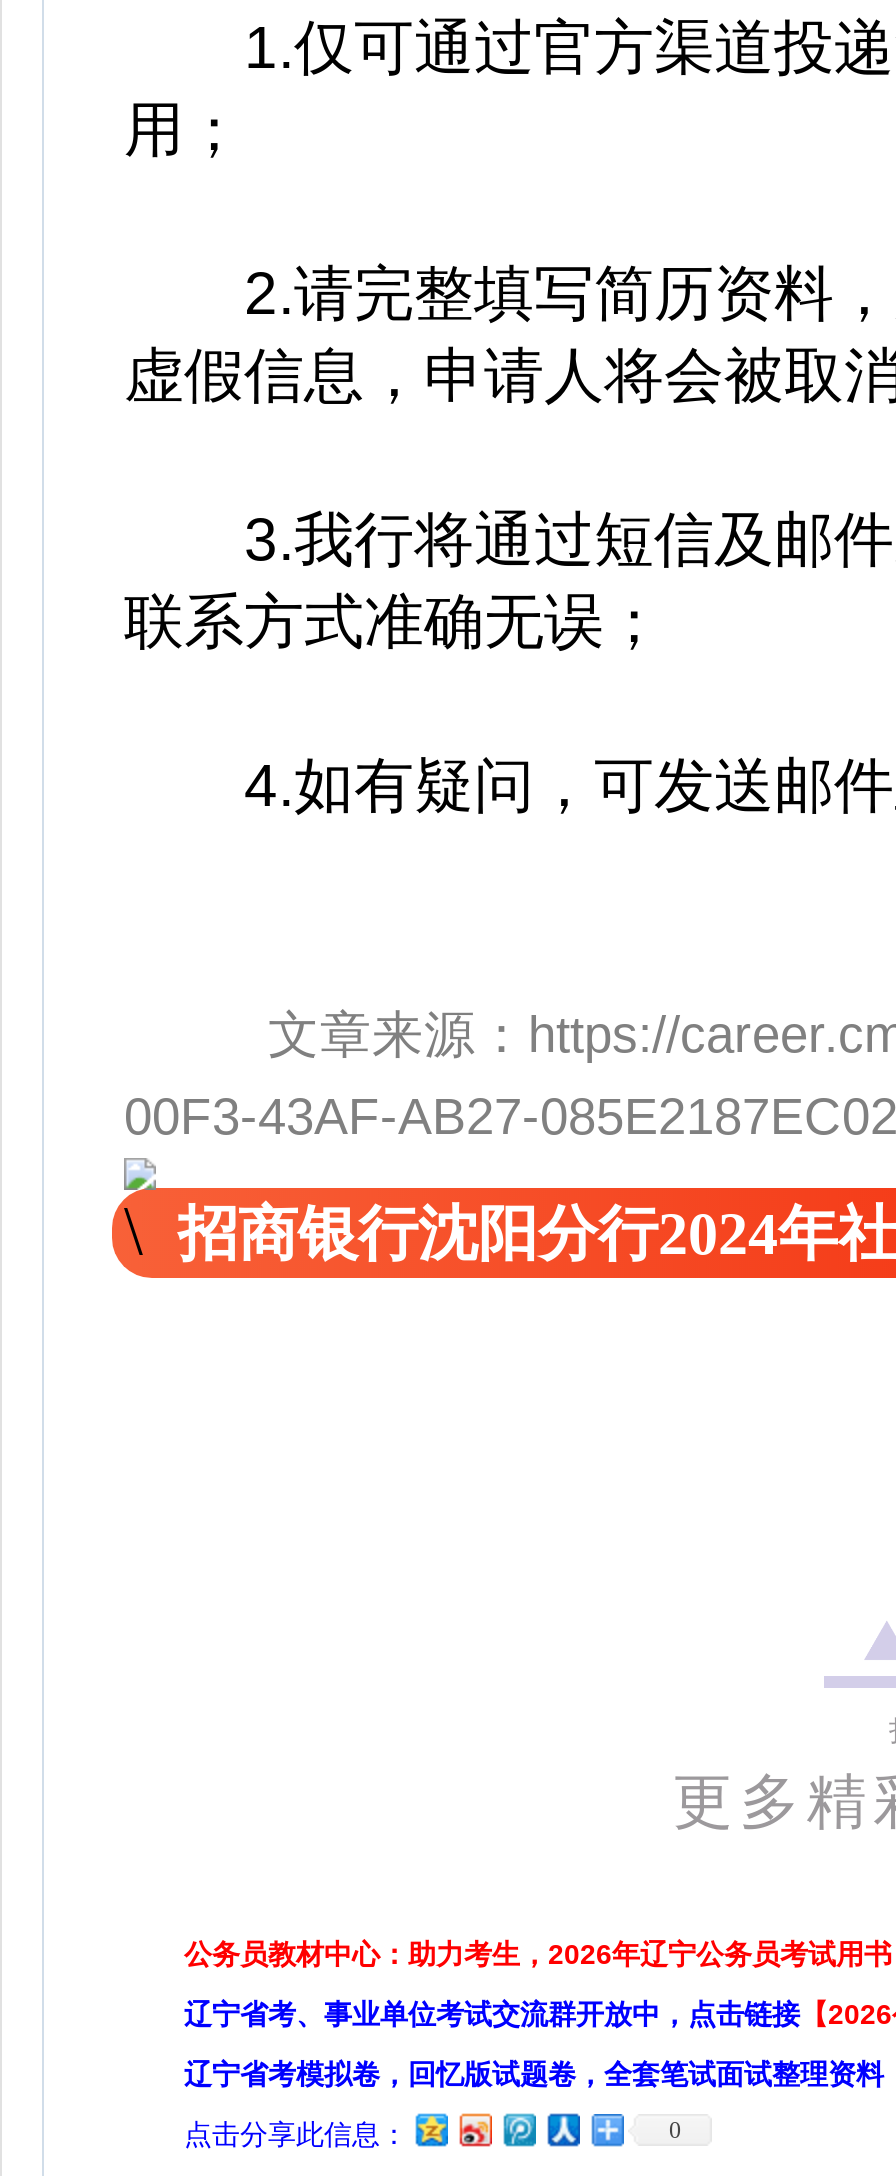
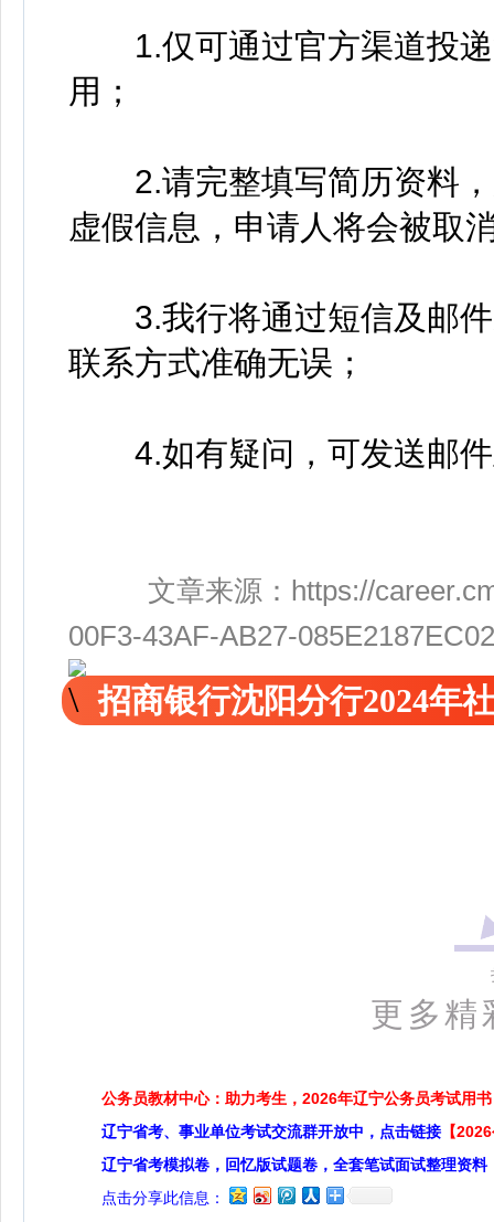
[669,2116,681,2144] 0 -> none

